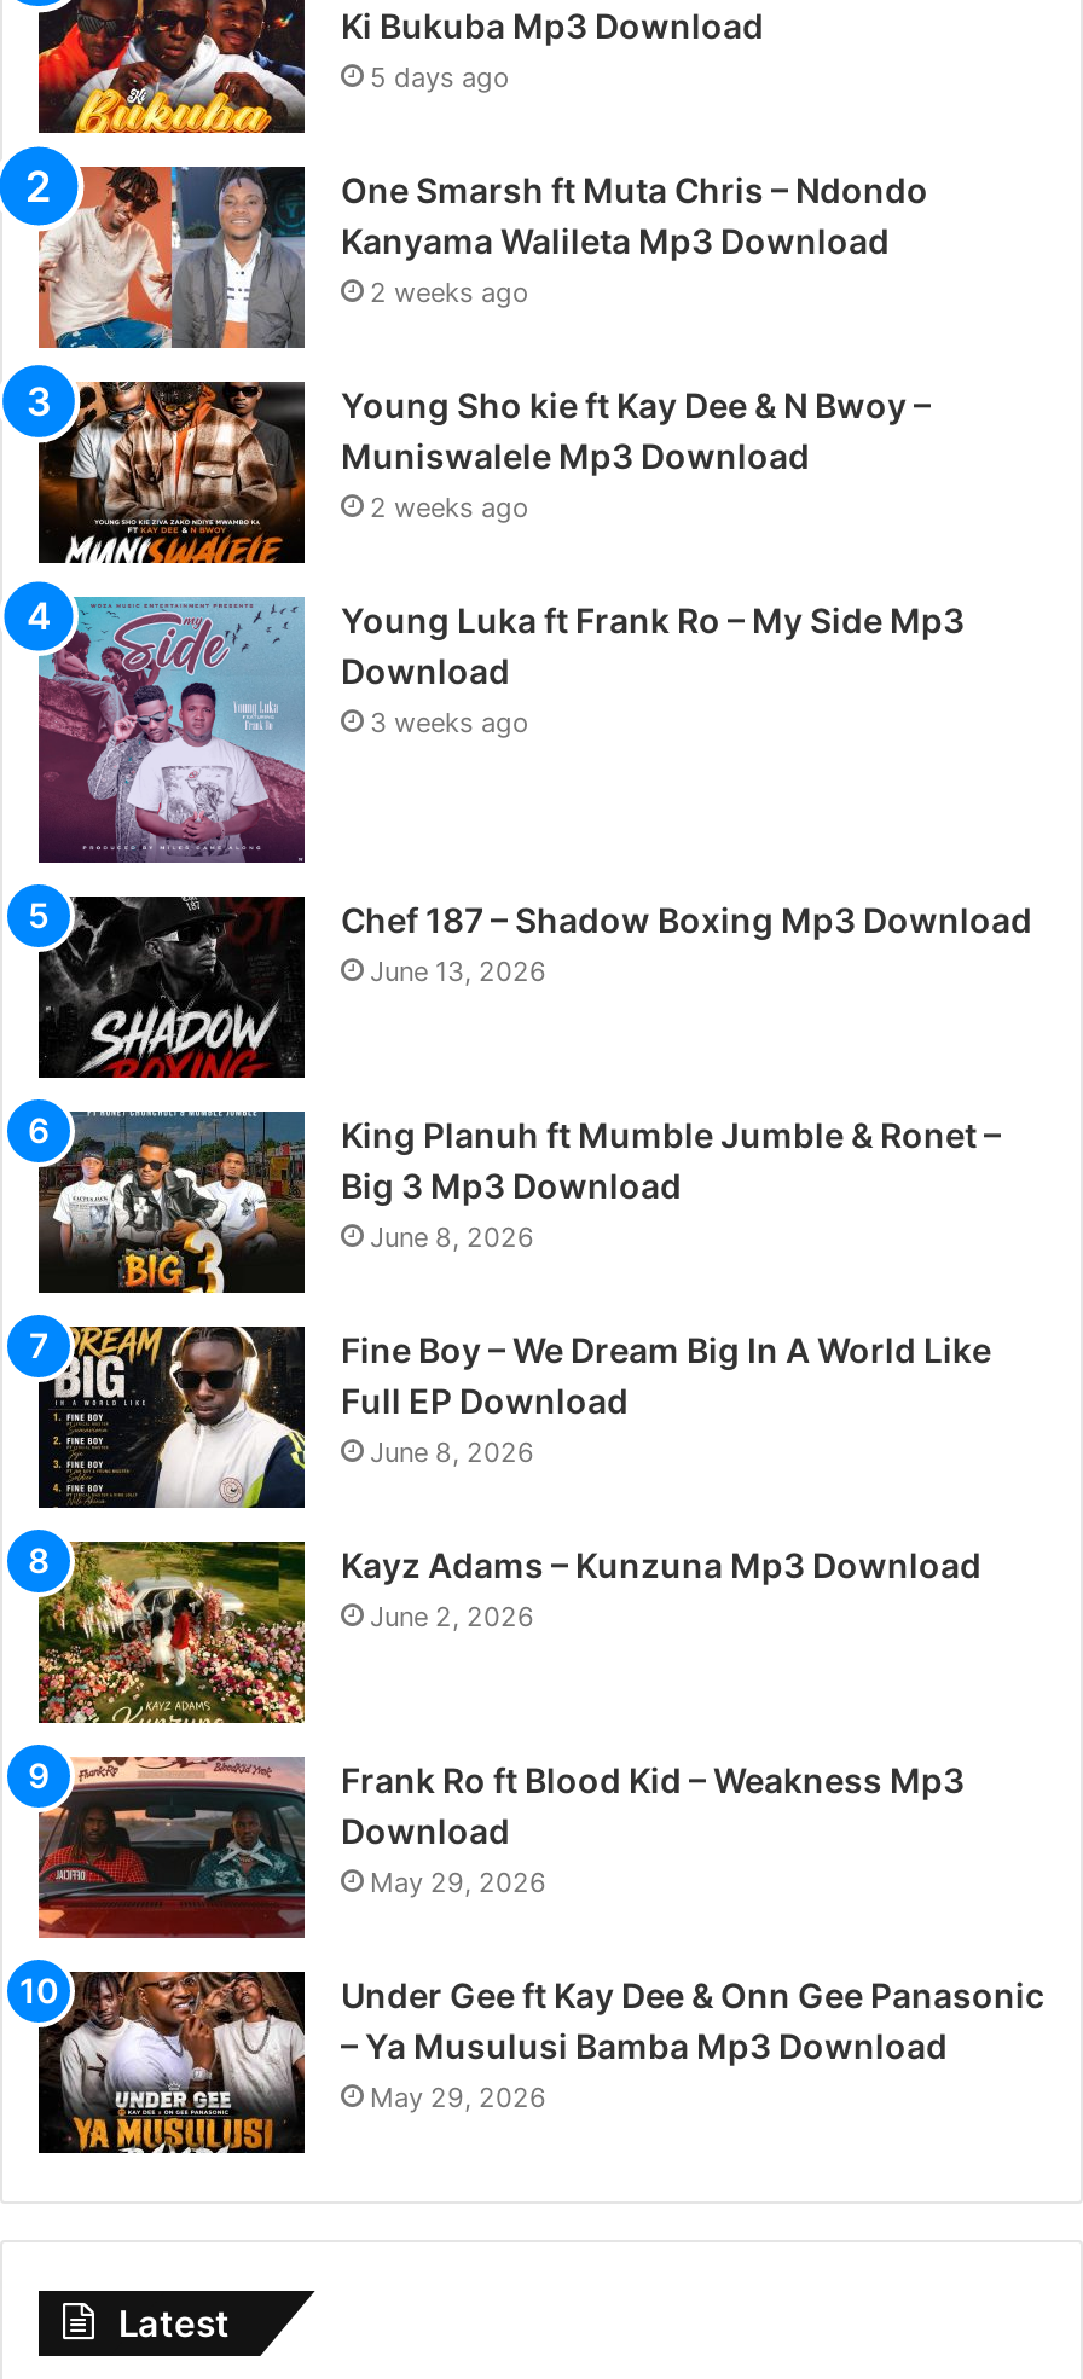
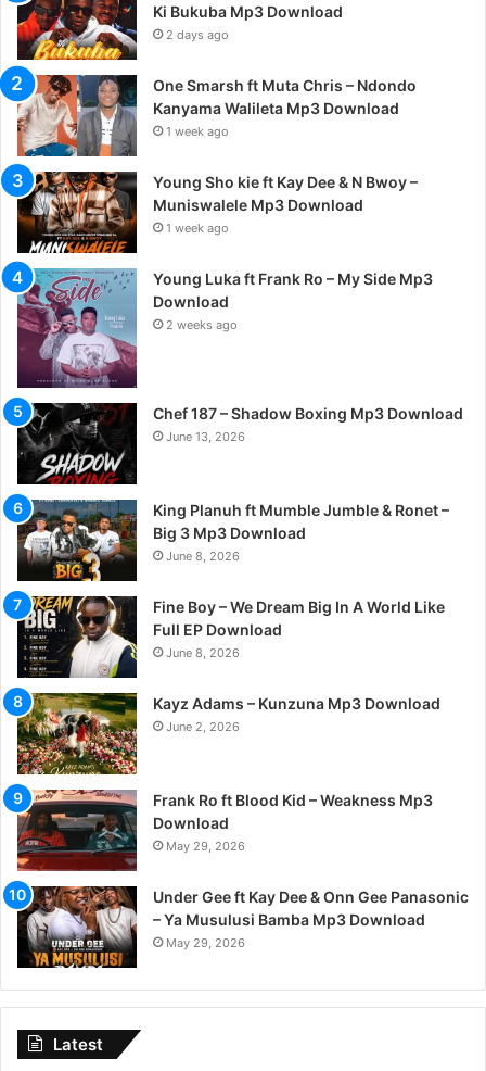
[370,62,510,95] 5 days ago -> [166,28,229,43] 2 days ago
[370,277,529,311] 2 weeks ago -> [166,124,229,140] 1 week ago
[370,492,529,526] 2 weeks ago -> [166,221,229,236] 1 week ago
[370,707,529,741] 3 weeks ago -> [166,318,238,333] 2 weeks ago

